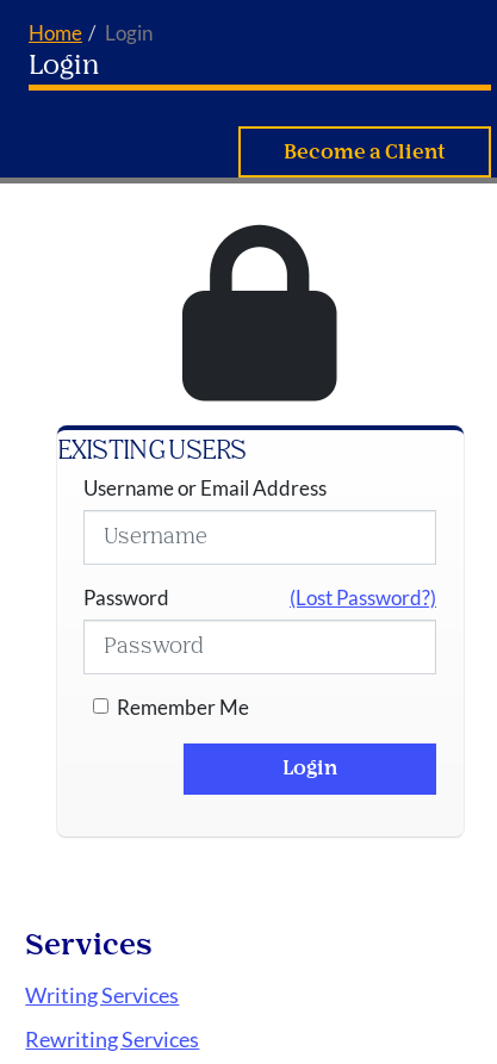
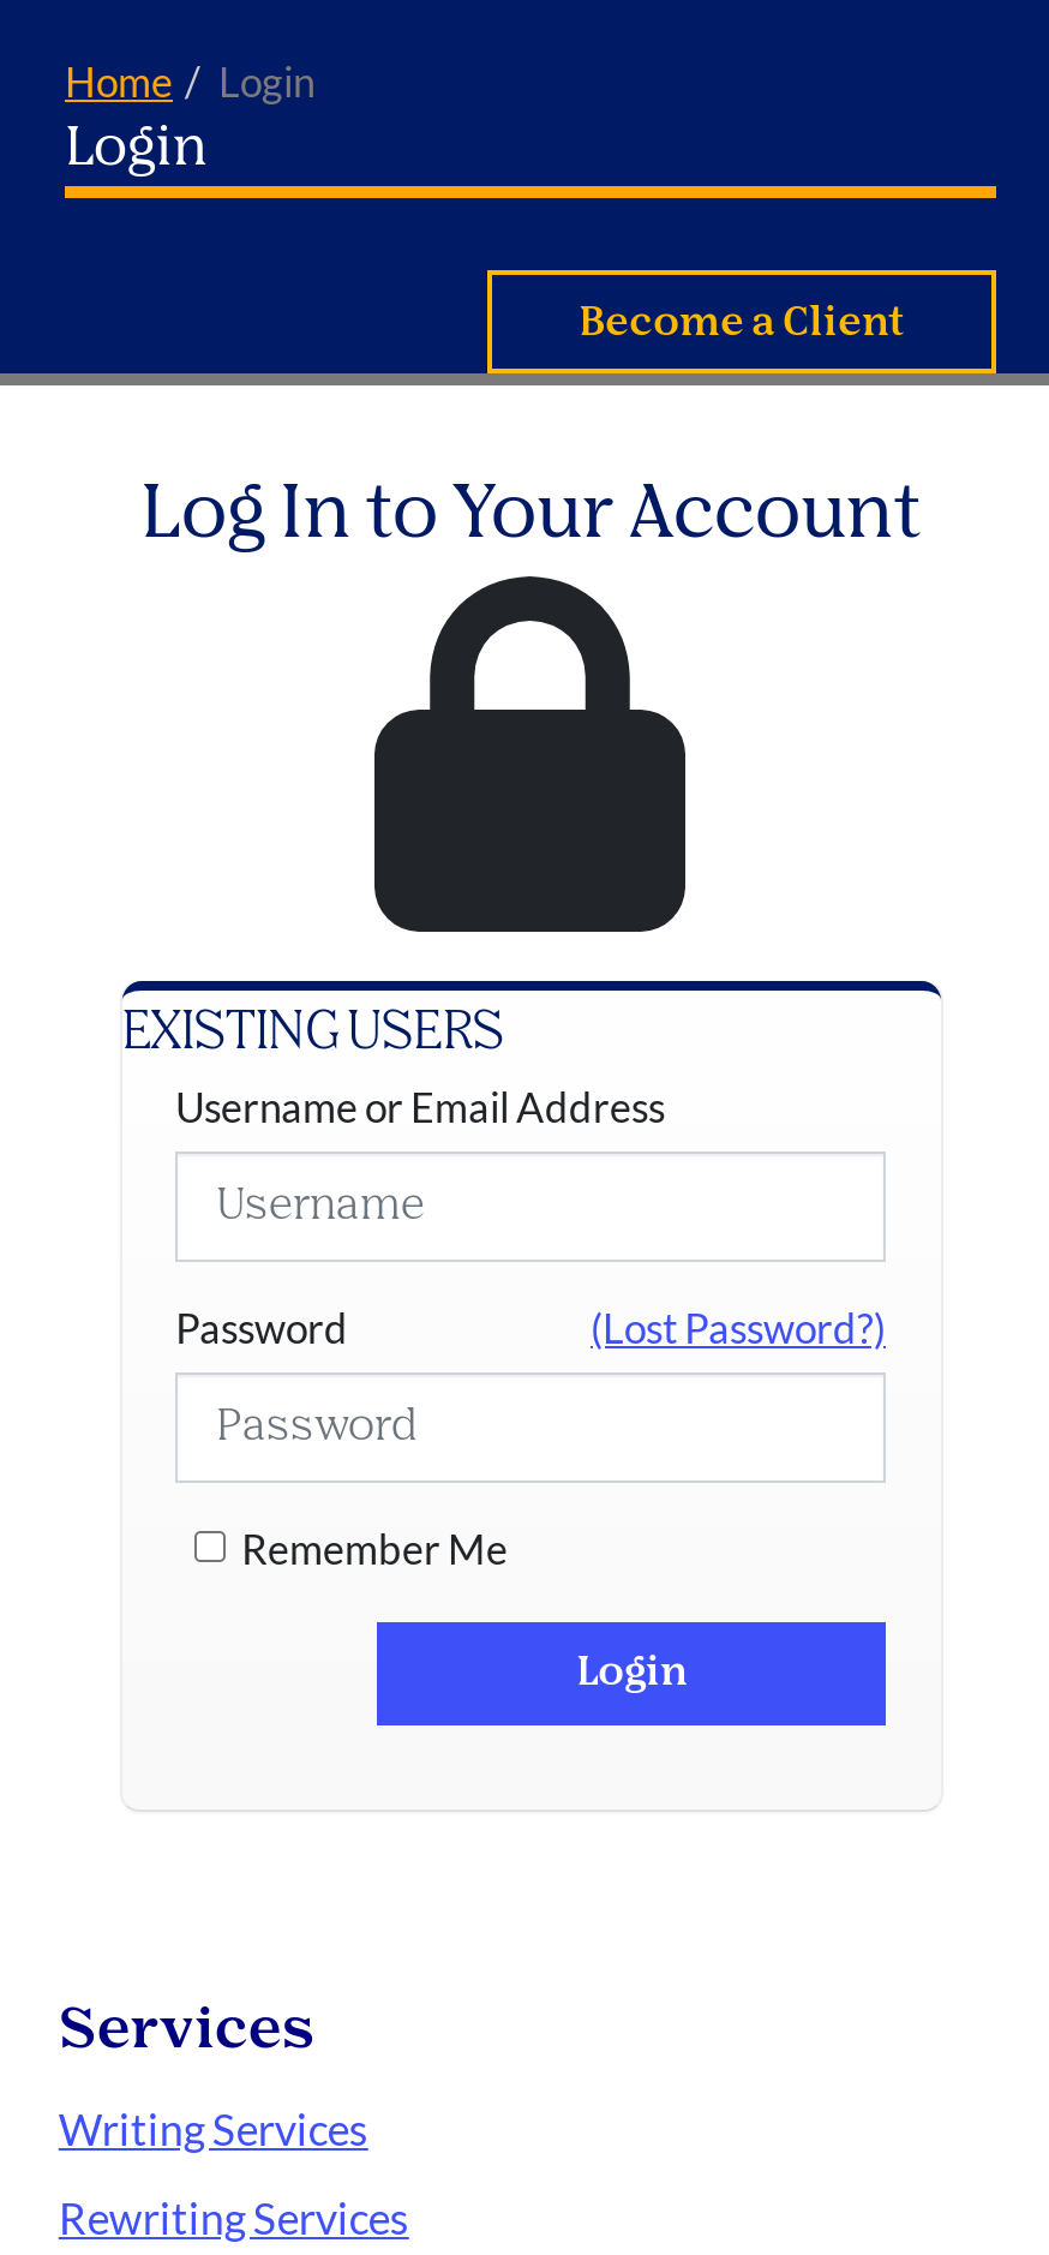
none -> [140,482,921,554] Log In to Your Account

